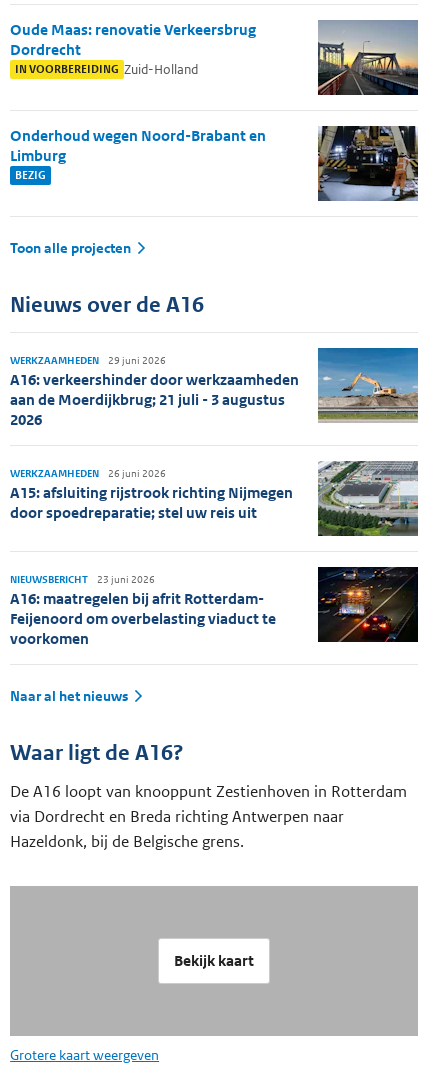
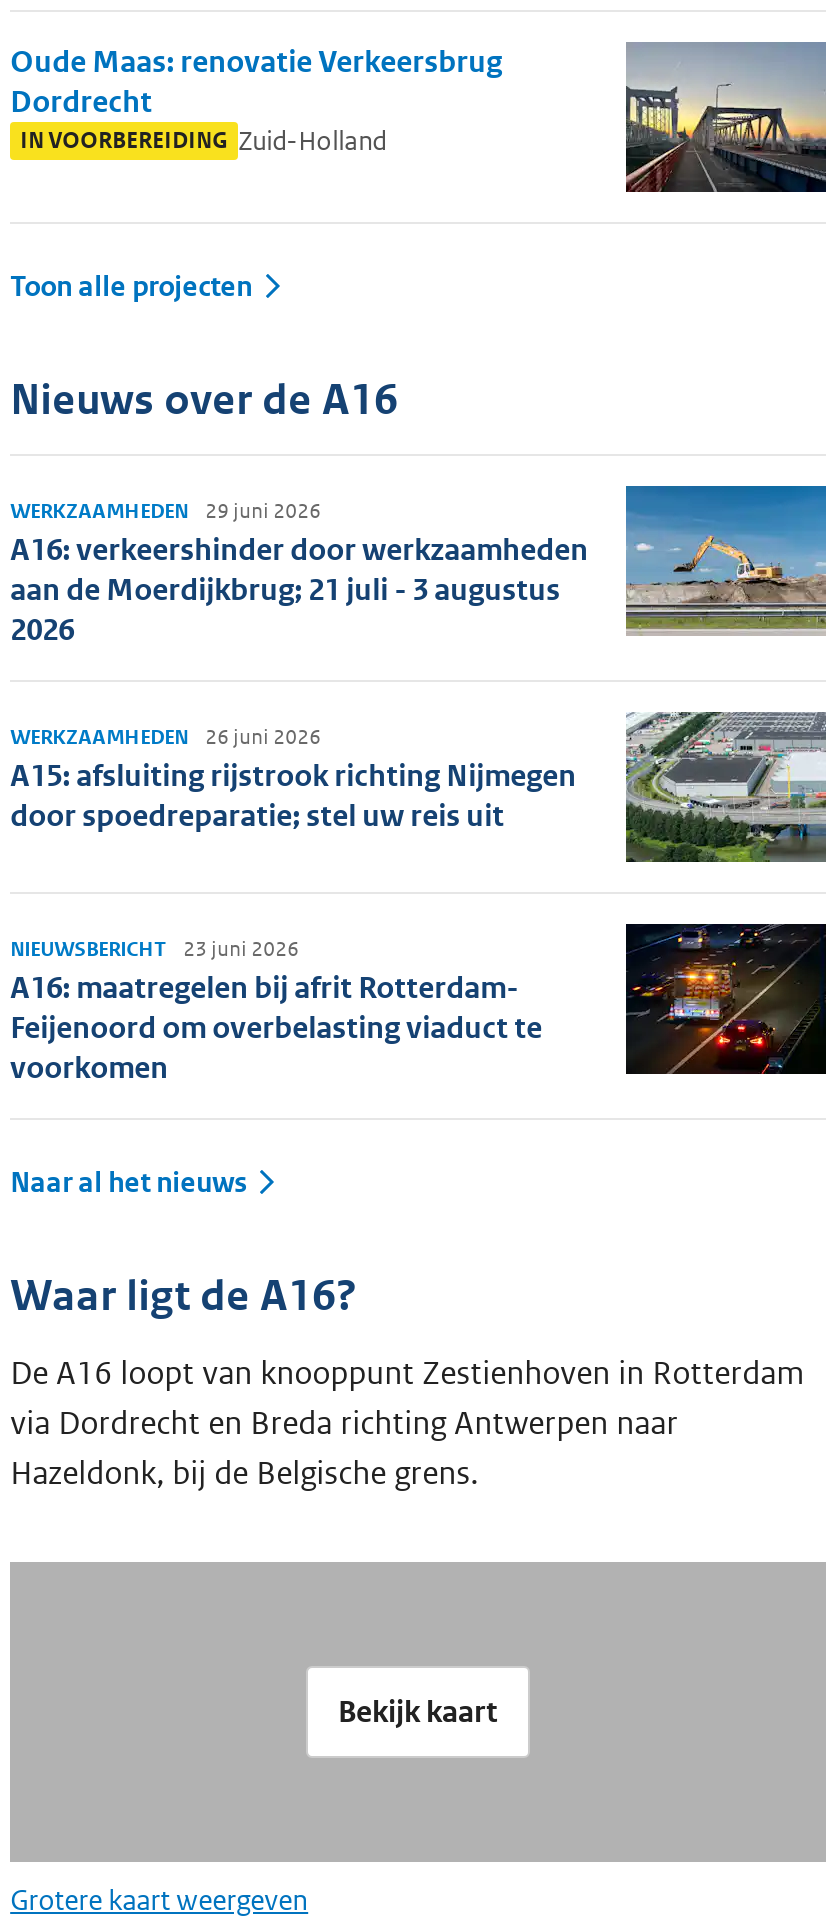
[10,126,266,183] Onderhoud wegen Noord-Brabant en | Limburg | BEZIG -> none
[317,125,419,202] [image] -> none

